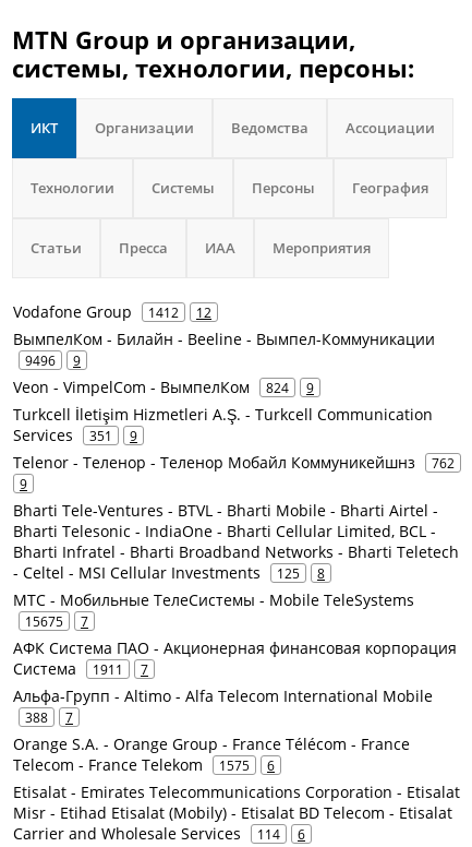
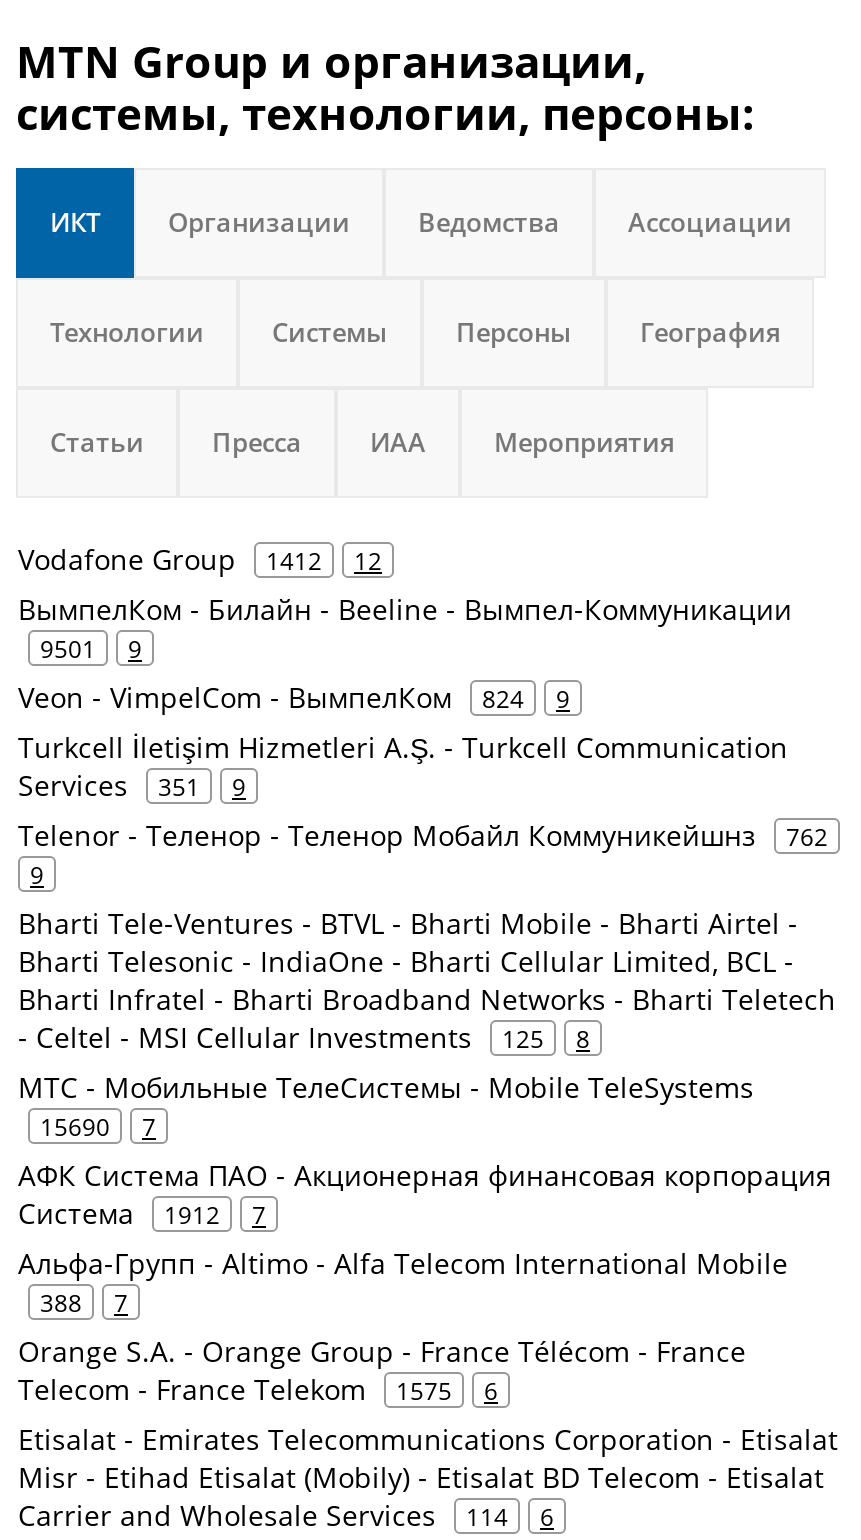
[25,351,81,369] 9496 9 -> [40,632,142,664] 9501 9
[25,612,88,630] 15675 7 -> [40,1110,156,1142] 15690 7
[13,658,148,679] Система 1911 7 -> [18,1194,266,1232] Система 1912 7

